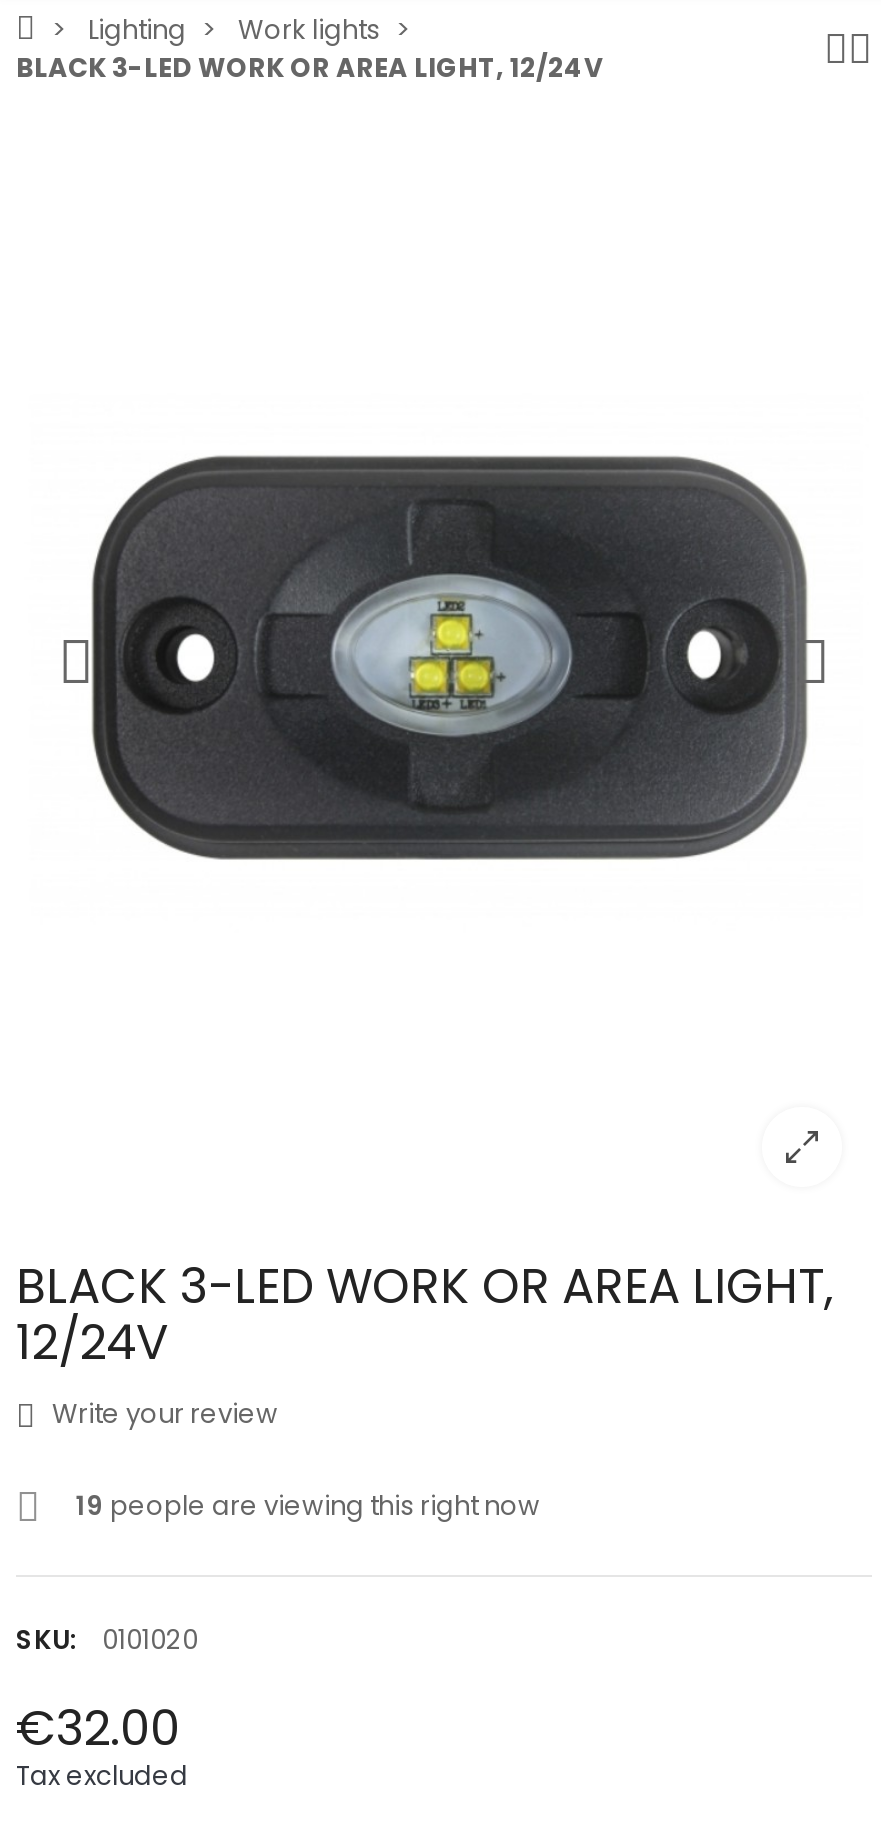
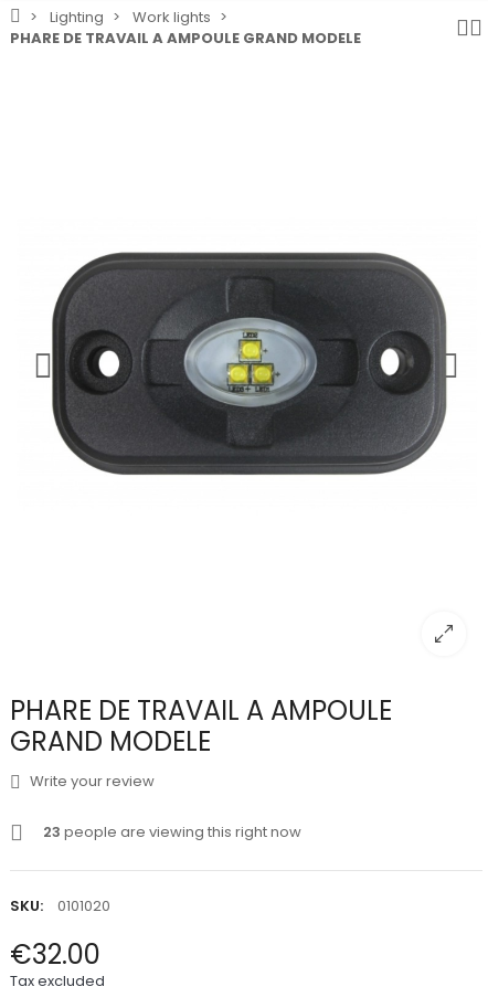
[16,49,602,87] BLACK 3-LED WORK OR AREA LIGHT, 12/24V -> [10,28,361,49] PHARE DE TRAVAIL A AMPOULE GRAND MODELE
[16,1253,834,1375] BLACK 3-LED WORK OR AREA LIGHT, | 12/24V -> [10,692,392,760] PHARE DE TRAVAIL A AMPOULE | GRAND MODELE
[76,1487,540,1525] 19 people are viewing this right now -> [43,822,301,843] 23 people are viewing this right now

